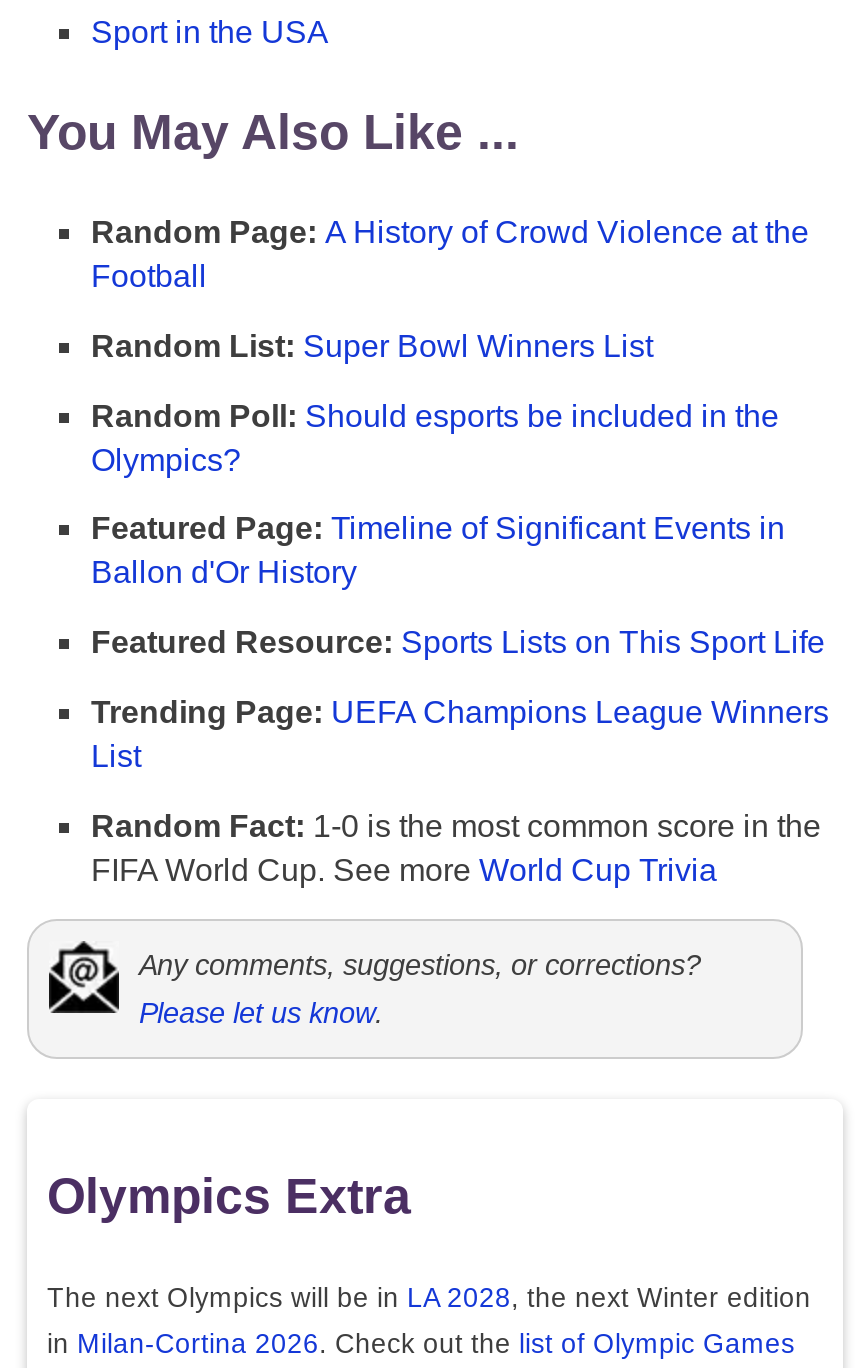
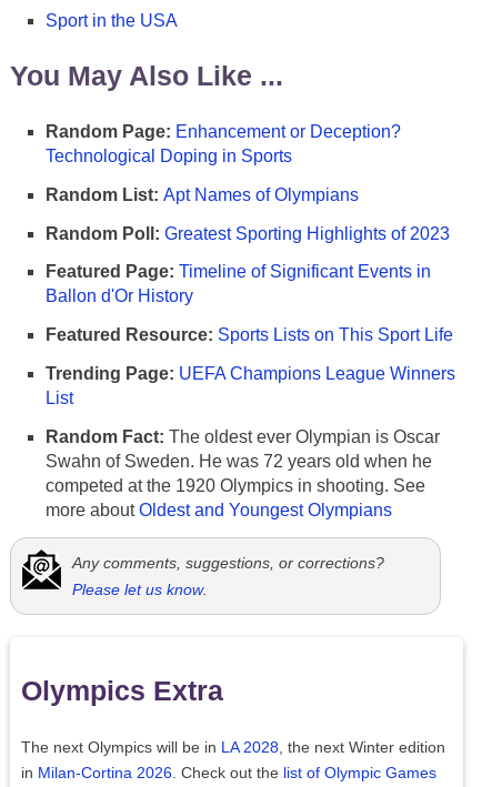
[91,215,809,293] Random Page: A History of Crowd Violence at the | Football -> [46,122,401,165] Random Page: Enhancement or Deception? | Technological Doping in Sports
[91,329,653,363] Random List: Super Bowl Winners List -> [46,185,359,204] Random List: Apt Names of Olympians
[91,398,779,476] Random Poll: Should esports be included in the | Olympics? -> [46,224,450,243] Random Poll: Greatest Sporting Highlights of 2023
moved [91,512,829,773] -> [46,262,455,407]: Featured Page: Timeline of Significant Events in | Ballon d'Or History | Featured Resource: Sports Lists on This Sport Life | Trending Page: UEFA Champions League Winners | List
[91,809,821,887] Random Fact: 1-0 is the most common score in the | FIFA World Cup. See more World Cup Trivia -> [46,427,440,519] Random Fact: The oldest ever Olympian is Oscar | Swahn of Sweden. He was 72 years old when he | competed at the 1920 Olympics in shooting. See | more about Oldest and Youngest Olympians

